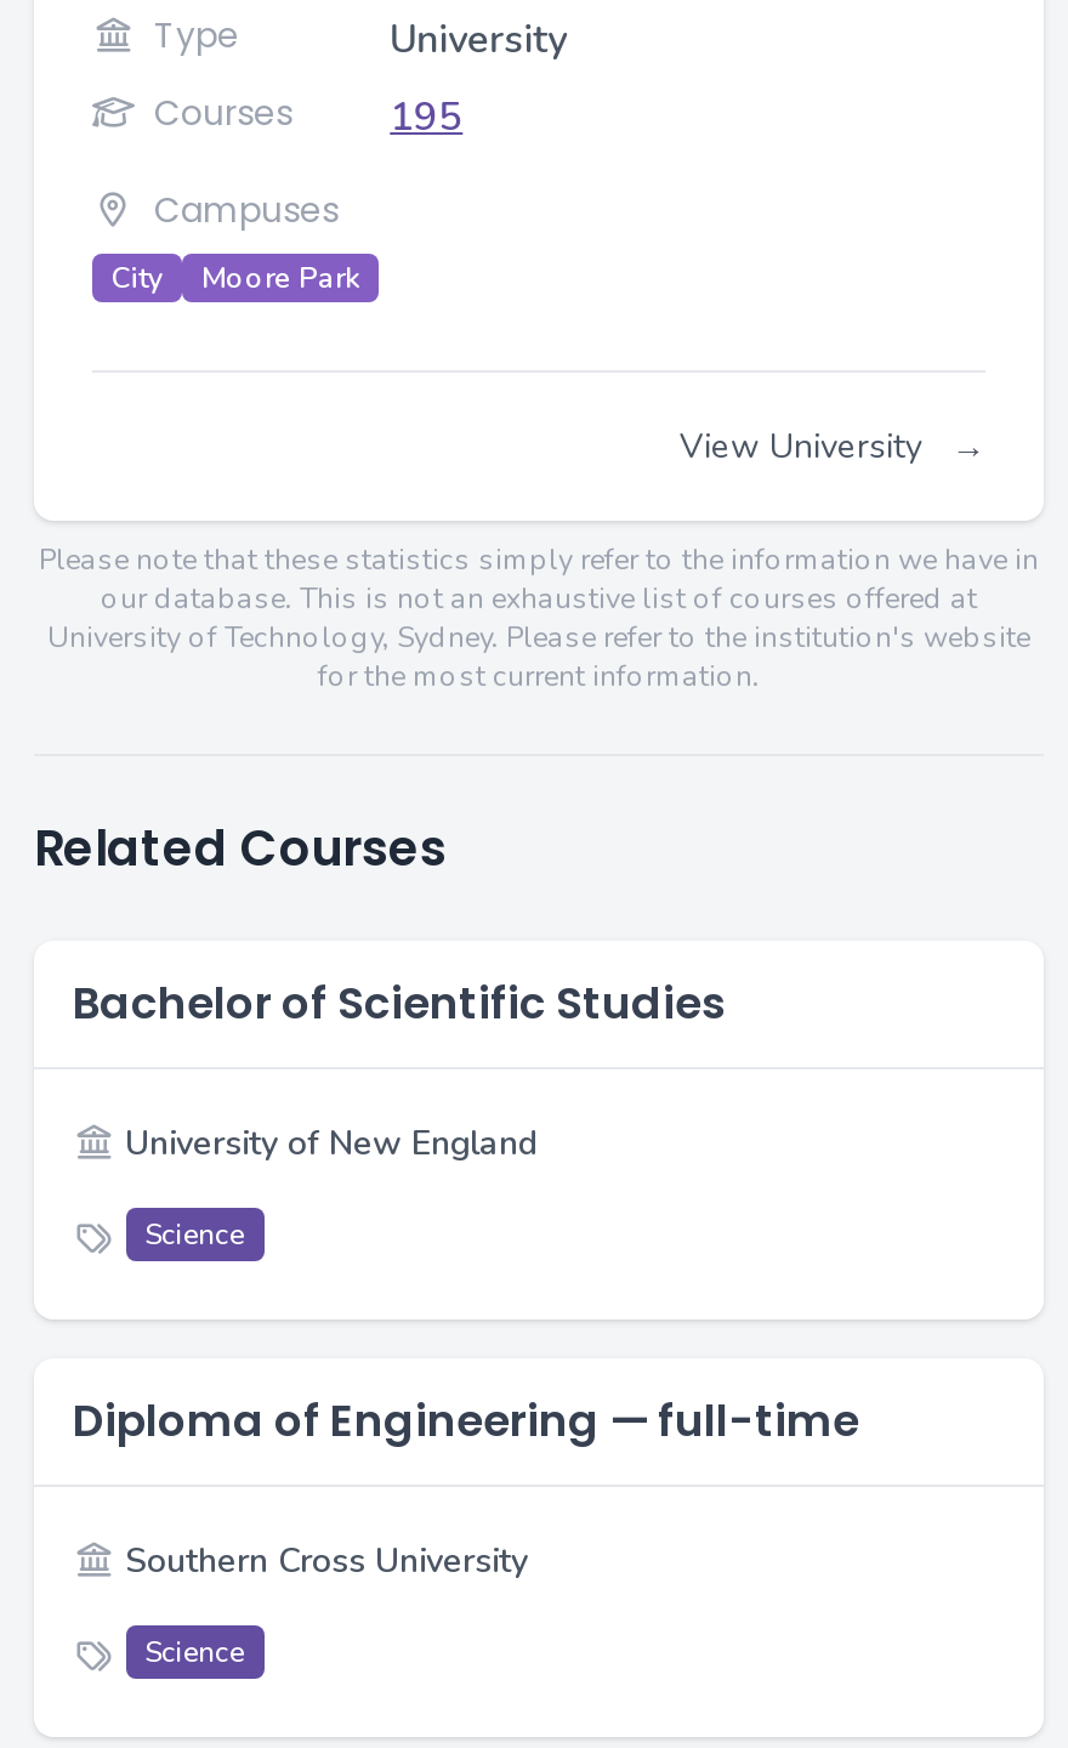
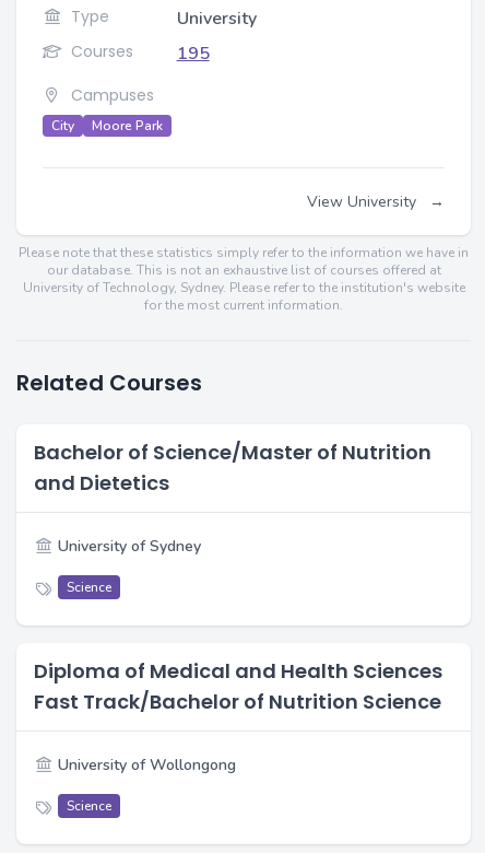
[73,972,726,1033] Bachelor of Scientific Studies -> [34,438,431,496] Bachelor of Science/Master of Nutrition | and Dietetics
[125,1120,538,1166] University of New England -> [57,536,200,557] University of Sydney
[73,1390,859,1450] Diploma of Engineering — full-time -> [34,657,442,715] Diploma of Medical and Health Sciences | Fast Track/Bachelor of Nutrition Science
[125,1538,528,1584] Southern Cross University -> [57,754,235,775] University of Wollongong

